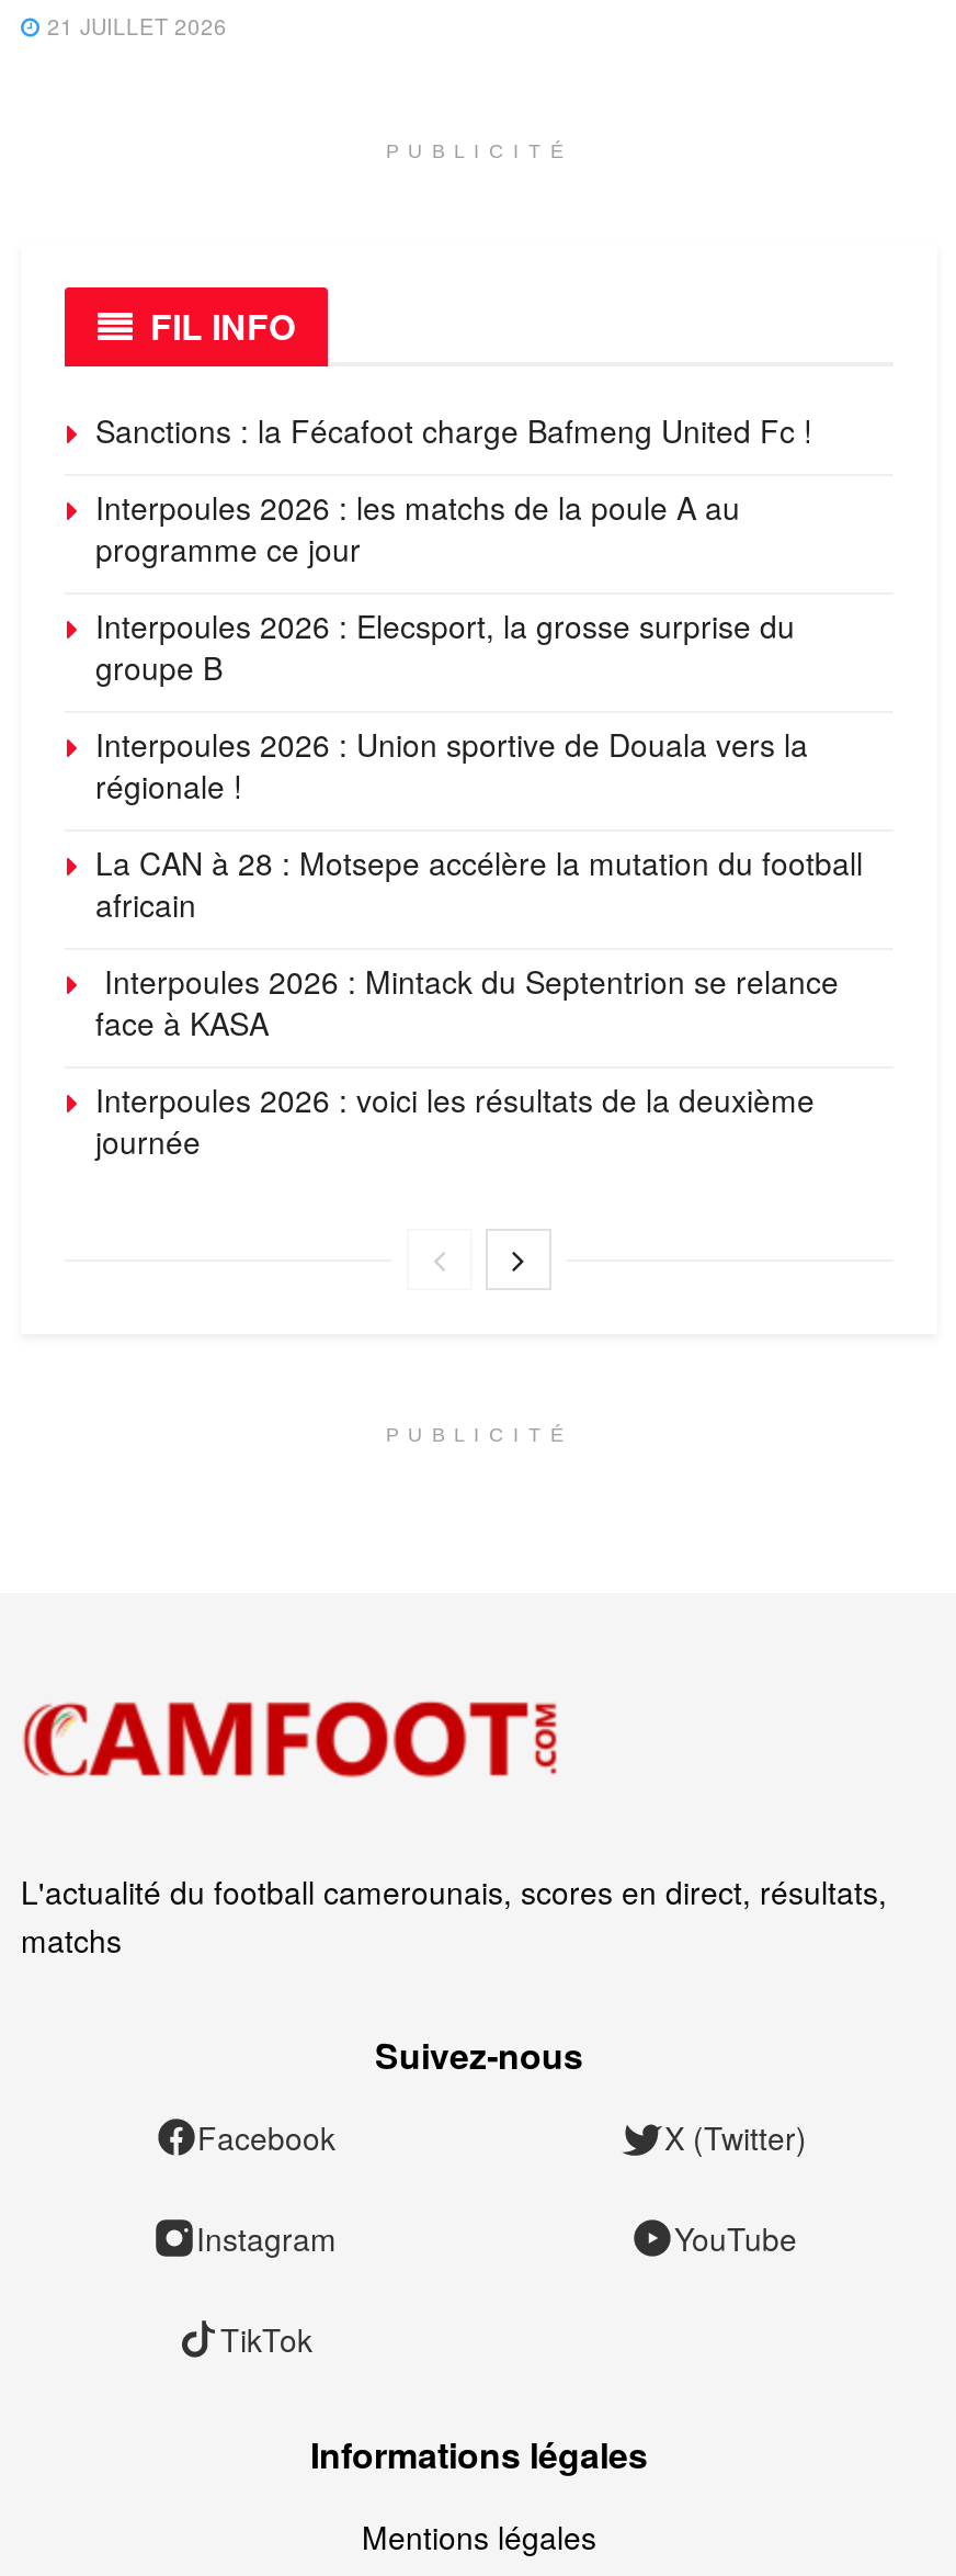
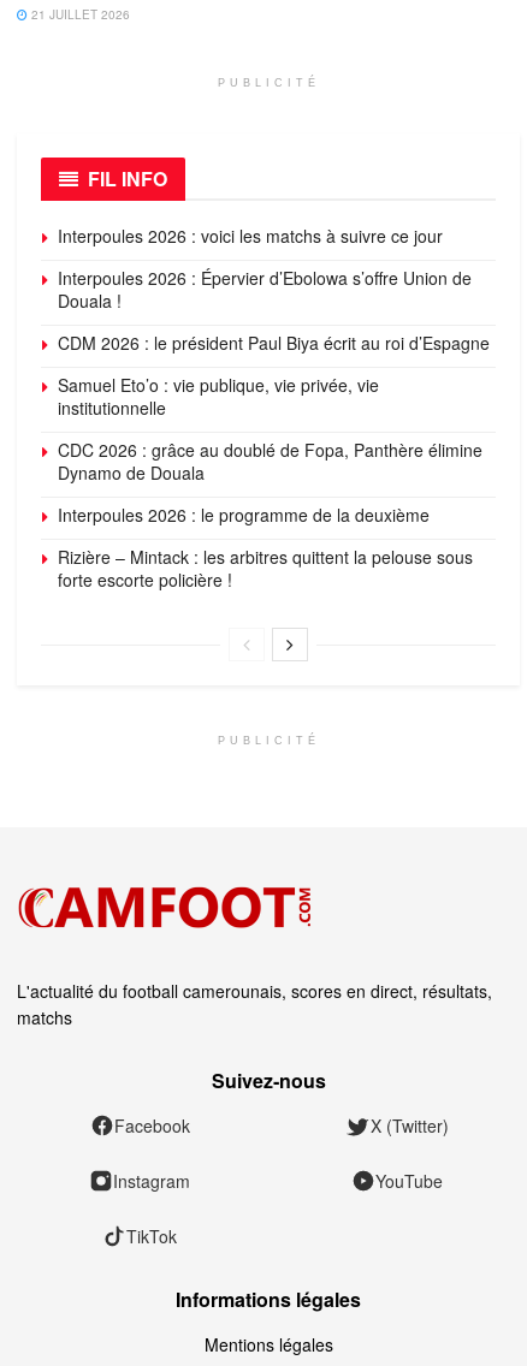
[95,408,812,452] Sanctions : la Fécafoot charge Bafmeng United Fc ! -> [58,224,443,248] Interpoules 2026 : voici les matchs à suivre ce jour
[95,485,740,570] Interpoules 2026 : les matchs de la poule A au | programme ce jour -> [58,266,472,313] Interpoules 2026 : Épervier d’Ebolowa s’offre Union de | Douala !
[95,603,795,689] Interpoules 2026 : Elecsport, la grosse surprise du | groupe B -> [58,331,490,355] CDM 2026 : le président Paul Biya écrit au roi d’Espagne
[95,722,808,807] Interpoules 2026 : Union sportive de Douala vers la | régionale ! -> [58,373,379,420] Samuel Eto’o : vie publique, vie privée, vie | institutionnelle
[95,840,863,926] La CAN à 28 : Motsepe accélère la mutation du football | africain -> [58,438,482,485] CDC 2026 : grâce au doublé de Fopa, Panthère élimine | Dynamo de Douala
[95,959,839,1044] Interpoules 2026 : Mintack du Septentrion se relance | face à KASA -> [58,503,430,527] Interpoules 2026 : le programme de la deuxième
[95,1077,815,1163] Interpoules 2026 : voici les résultats de la deuxième | journée -> [58,545,473,592] Rizière – Mintack : les arbitres quittent la pelouse sous | forte escorte policière !

